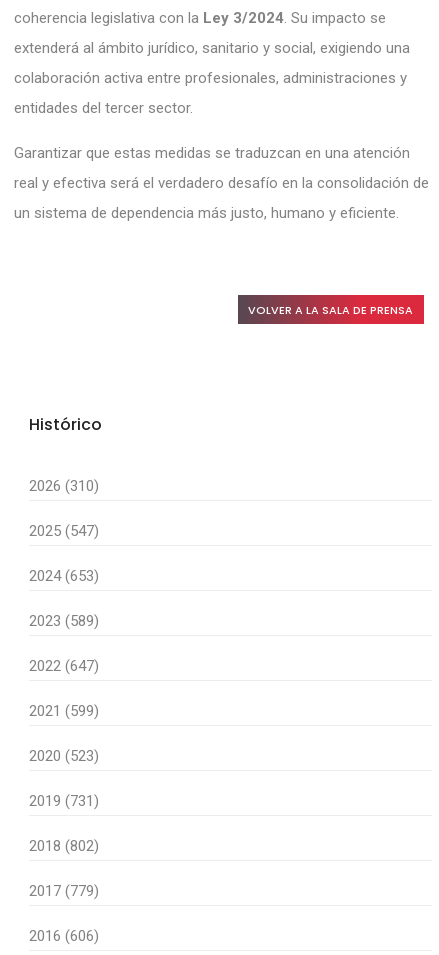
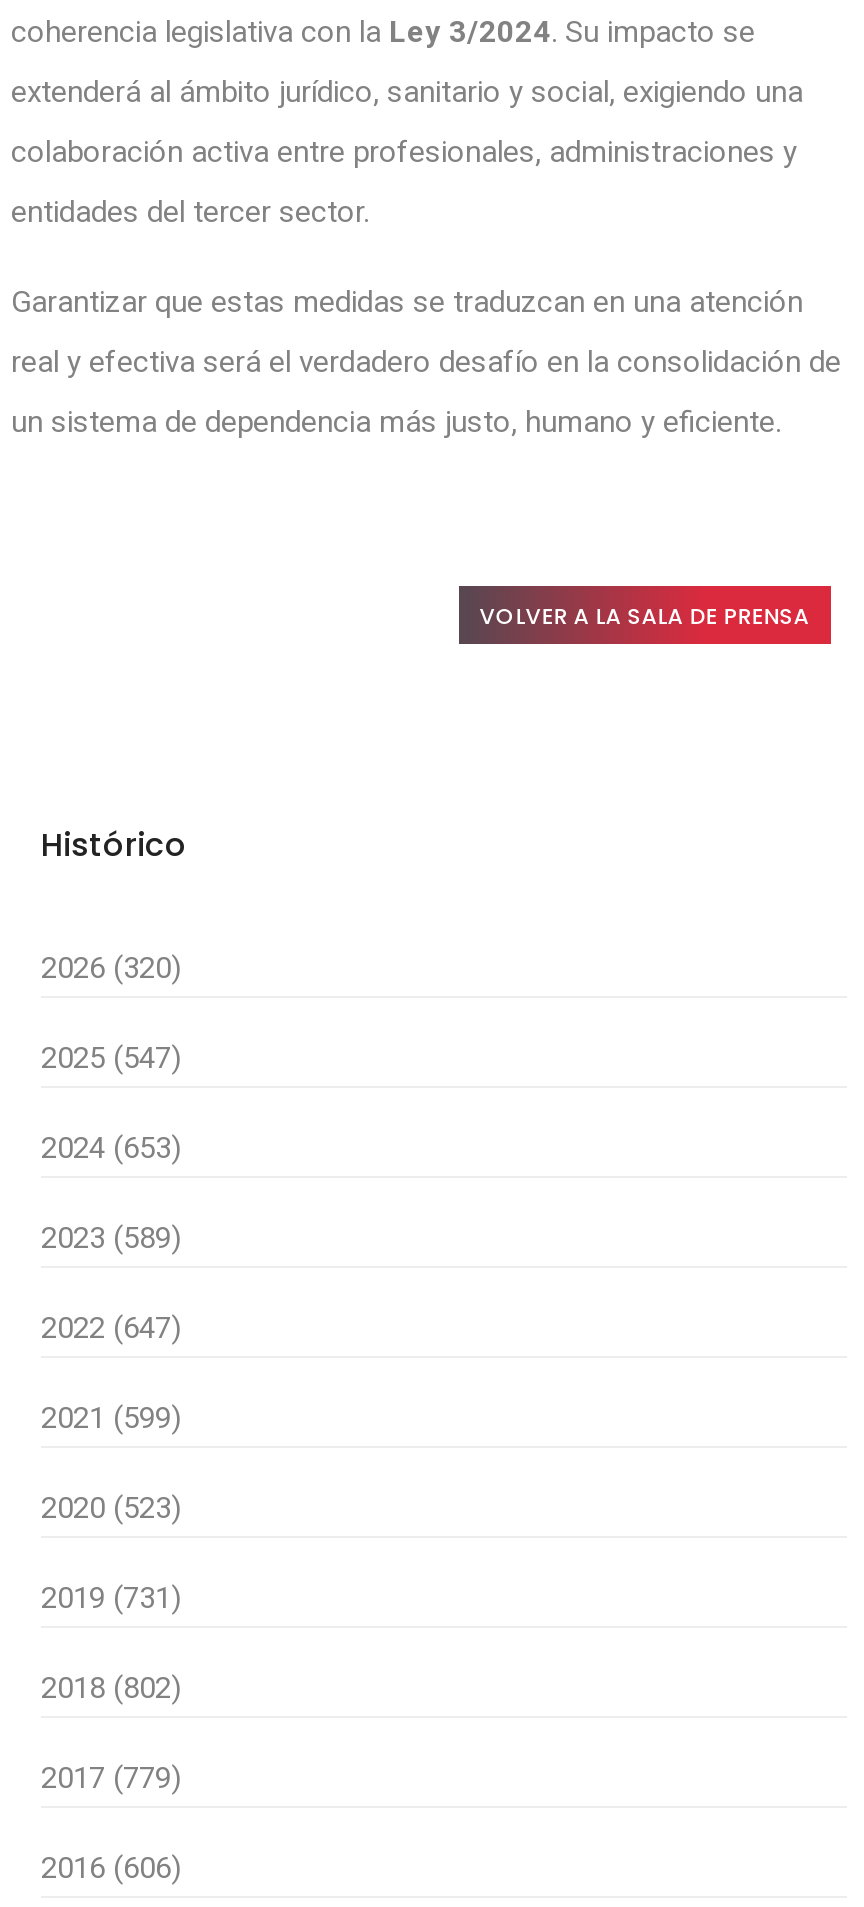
[29,477,99,495] 2026 (310) -> [41,949,181,985] 2026 (320)

